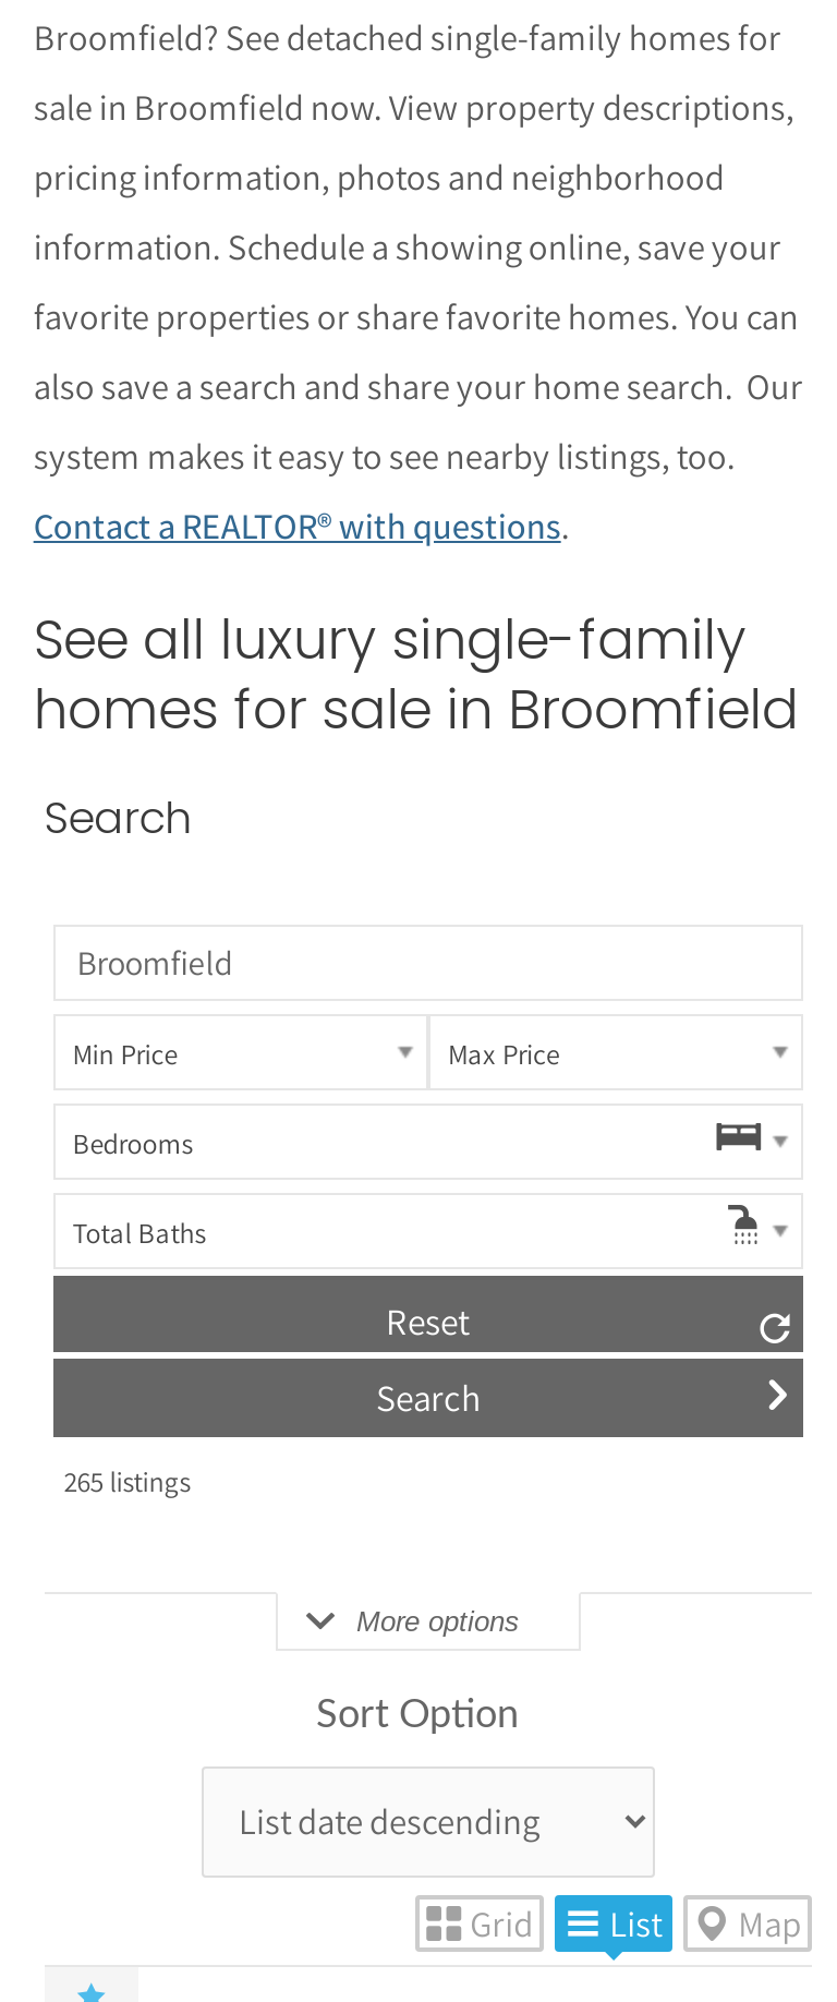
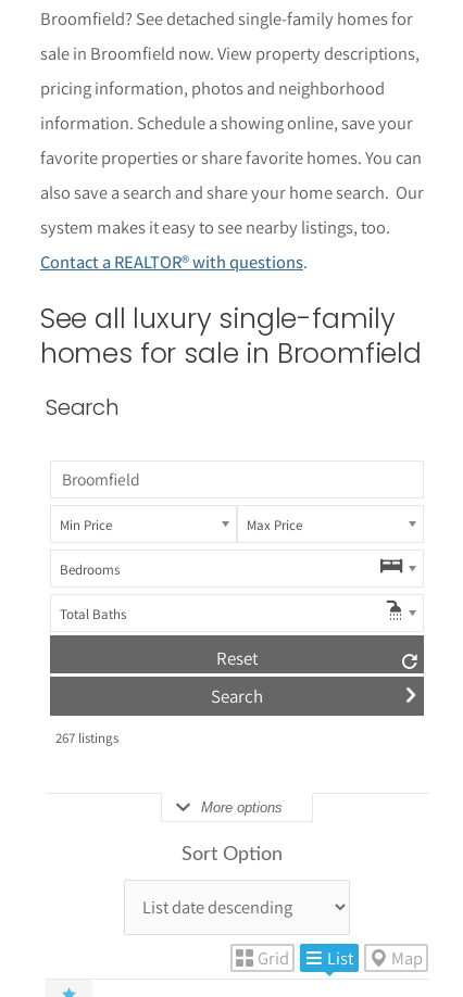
[64,1463,190,1500] 265 listings -> [55,729,118,747] 267 listings

